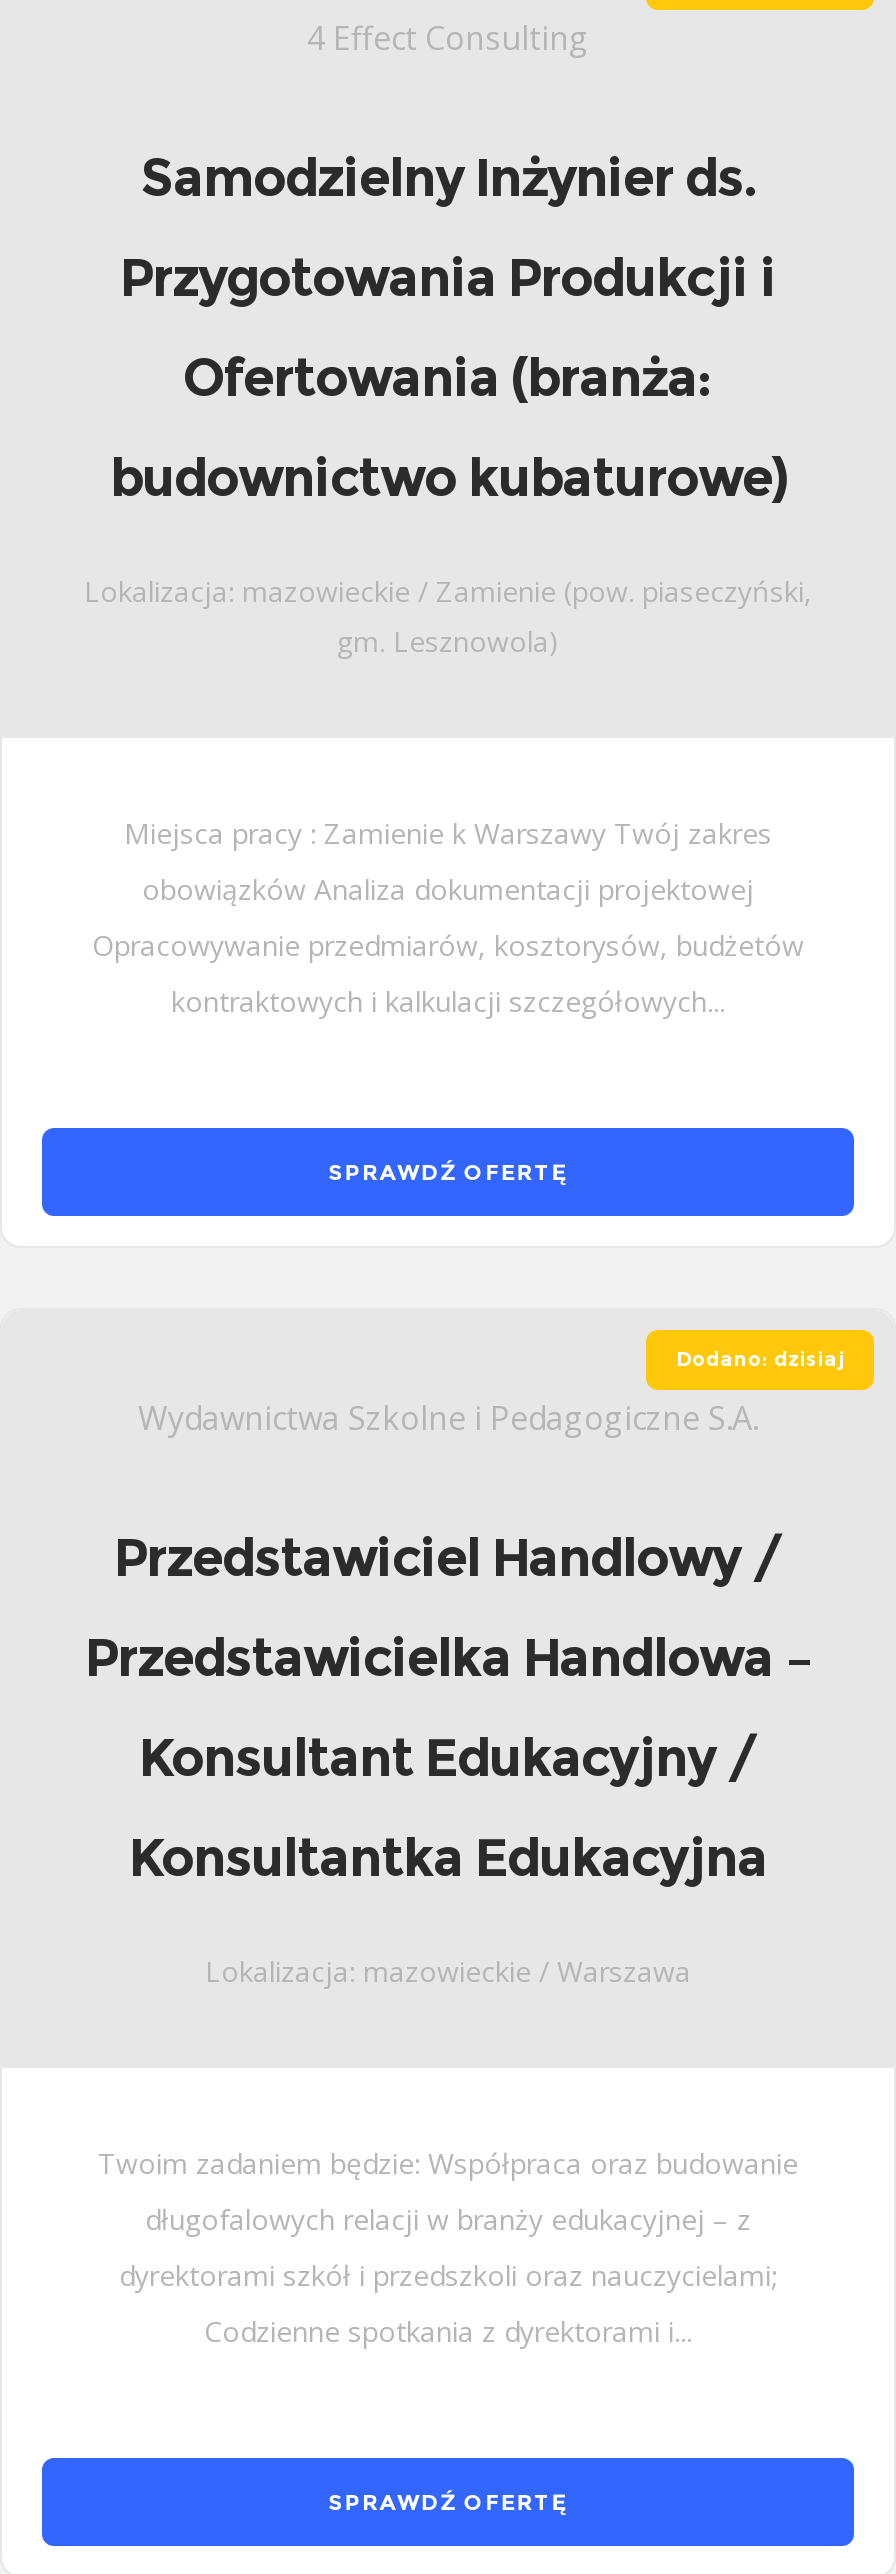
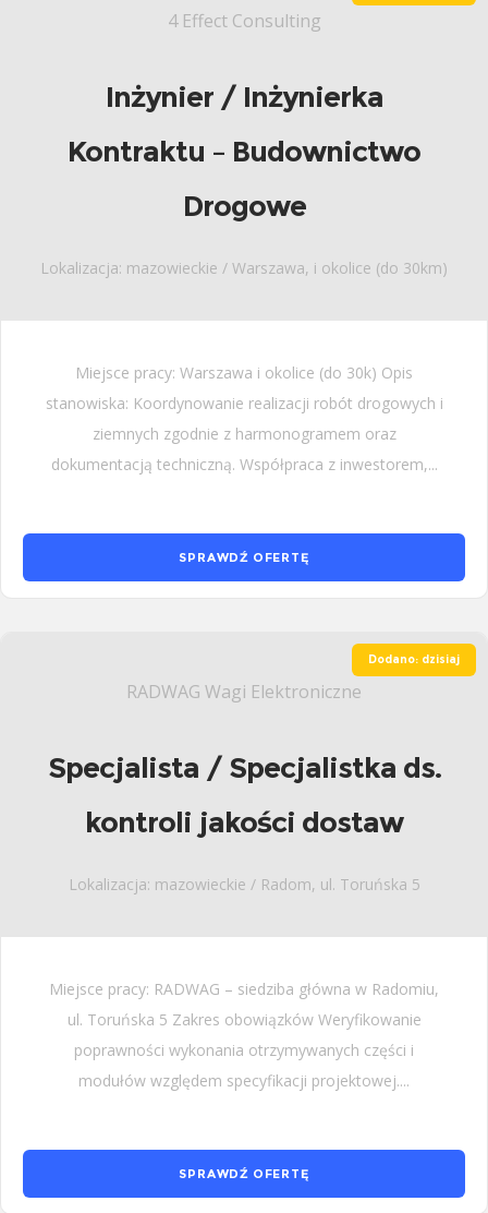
[84,146,812,660] Samodzielny Inżynier ds. | Przygotowania Produkcji i | Ofertowania (branża: | budownictwo kubaturowe) | Lokalizacja: mazowieckie / Zamienie (pow. piaseczyński, | gm. Lesznowola) -> [40,80,448,278] Inżynier / Inżynierka | Kontraktu – Budownictwo | Drogowe | Lokalizacja: mazowieckie / Warszawa, i okolice (do 30km)
[92,814,804,1020] Miejsca pracy : Zamienie k Warszawy Twój zakres | obowiązków Analiza dokumentacji projektowej | Opracowywanie przedmiarów, kosztorysów, budżetów | kontraktowych i kalkulacji szczegółowych... -> [45,362,443,474] Miejsce pracy: Warszawa i okolice (do 30k) Opis | stanowiska: Koordynowanie realizacji robót drogowych i | ziemnych zgodnie z harmonogramem oraz | dokumentacją techniczną. Współpraca z inwestorem,...
[85,1396,811,1990] Wydawnictwa Szkolne i Pedagogiczne S.A. | Przedstawiciel Handlowy / | Przedstawicielka Handlowa – | Konsultant Edukacyjny / | Konsultantka Edukacyjna | Lokalizacja: mazowieckie / Warszawa -> [47,679,441,894] RADWAG Wagi Elektroniczne | Specjalista / Specjalistka ds. | kontroli jakości dostaw | Lokalizacja: mazowieckie / Radom, ul. Toruńska 5
[98,2144,798,2350] Twoim zadaniem będzie: Współpraca oraz budowanie | długofalowych relacji w branży edukacyjnej – z | dyrektorami szkół i przedszkoli oraz nauczycielami; | Codzienne spotkania z dyrektorami i... -> [49,978,439,1091] Miejsce pracy: RADWAG – siedziba główna w Radomiu, | ul. Toruńska 5 Zakres obowiązków Weryfikowanie | poprawności wykonania otrzymywanych części i | modułów względem specyfikacji projektowej....

